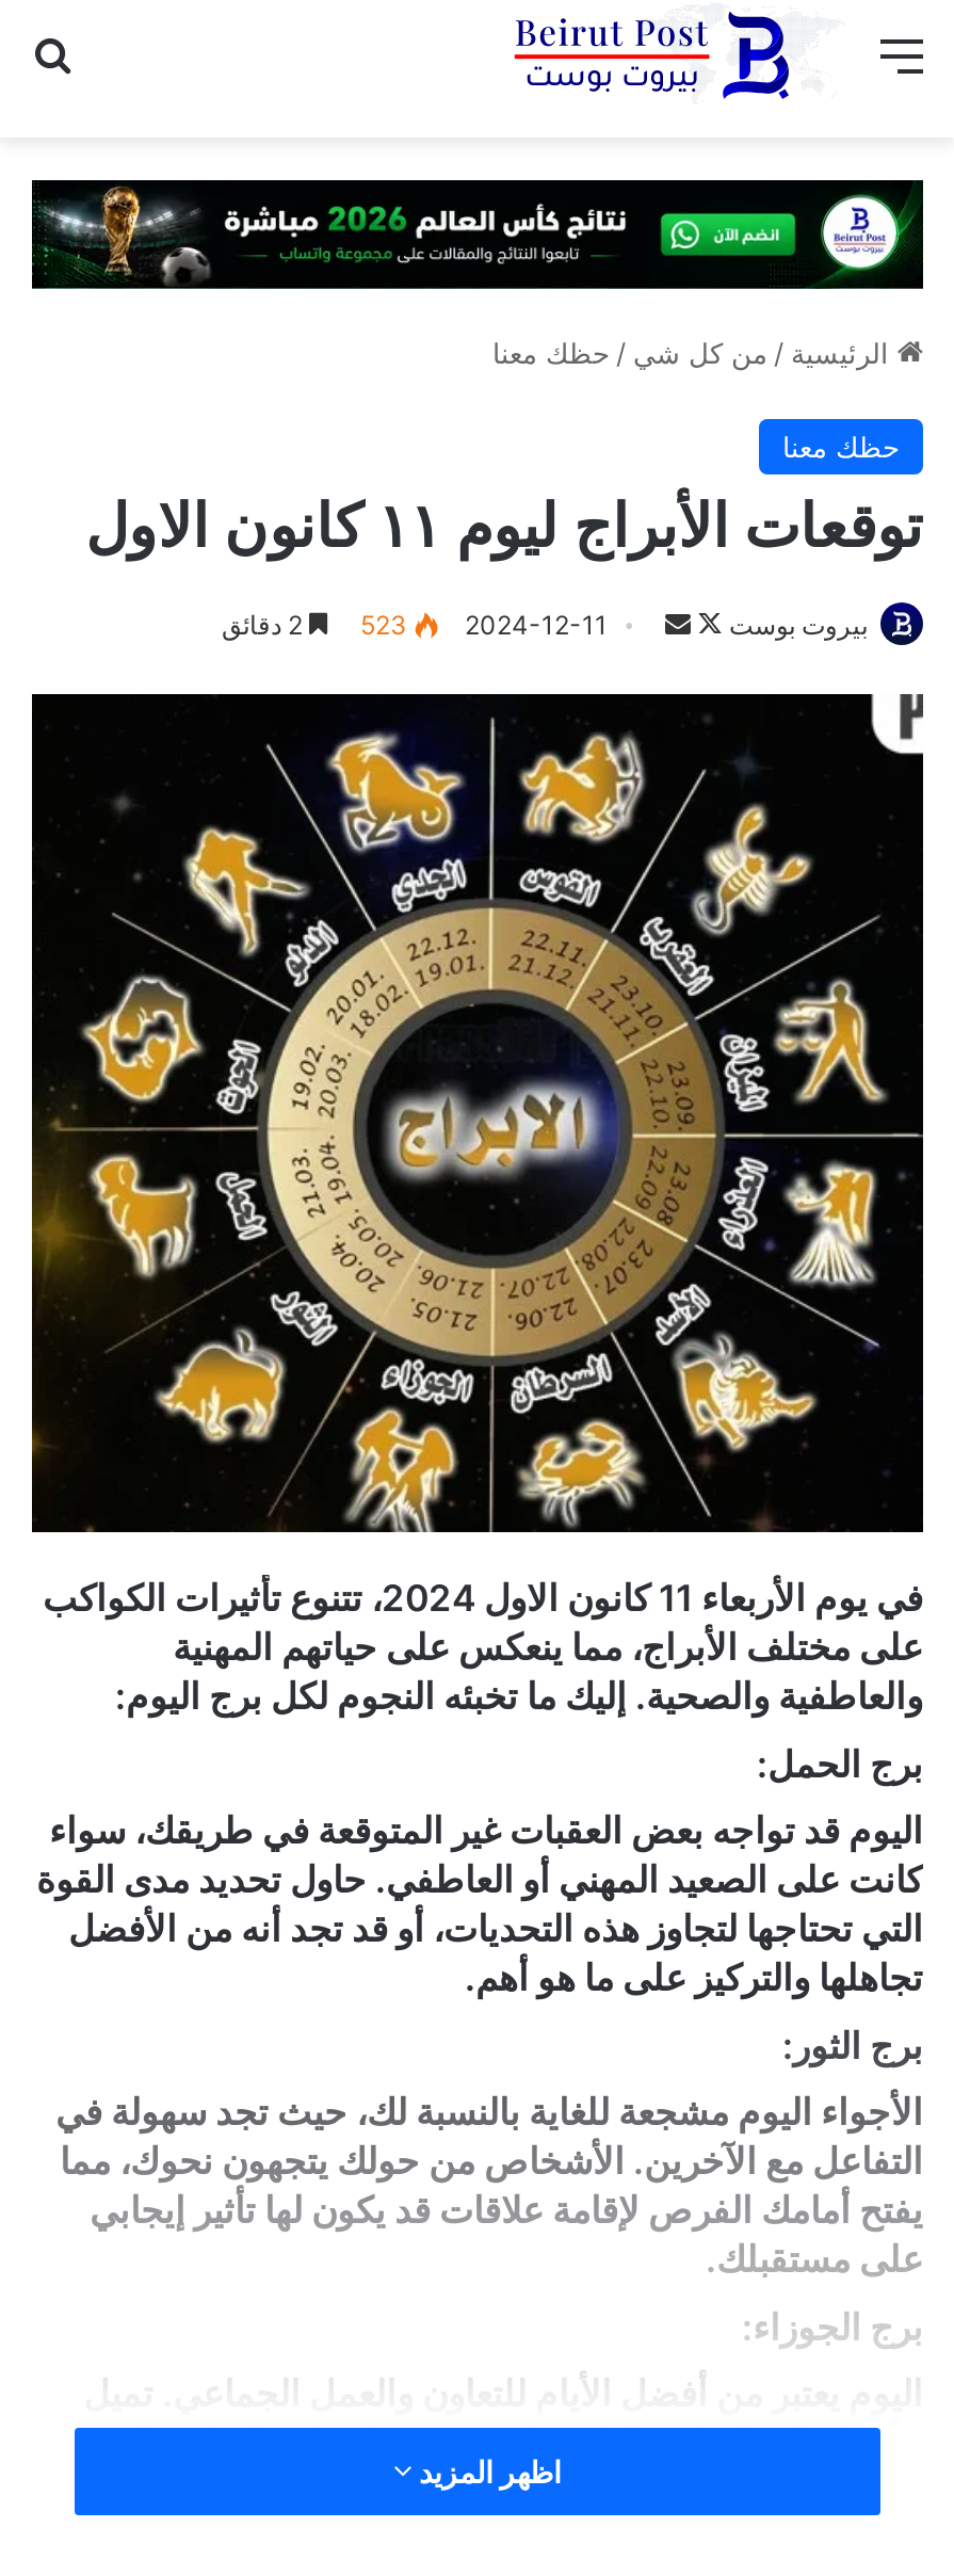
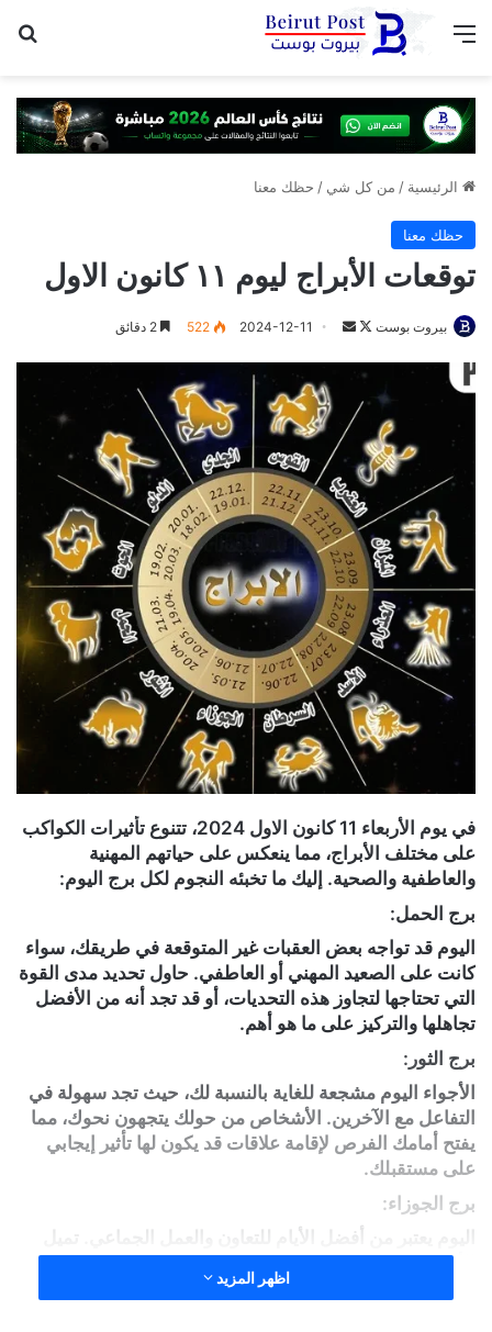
[360,609,407,641] 523 -> [187,319,210,335] 522

